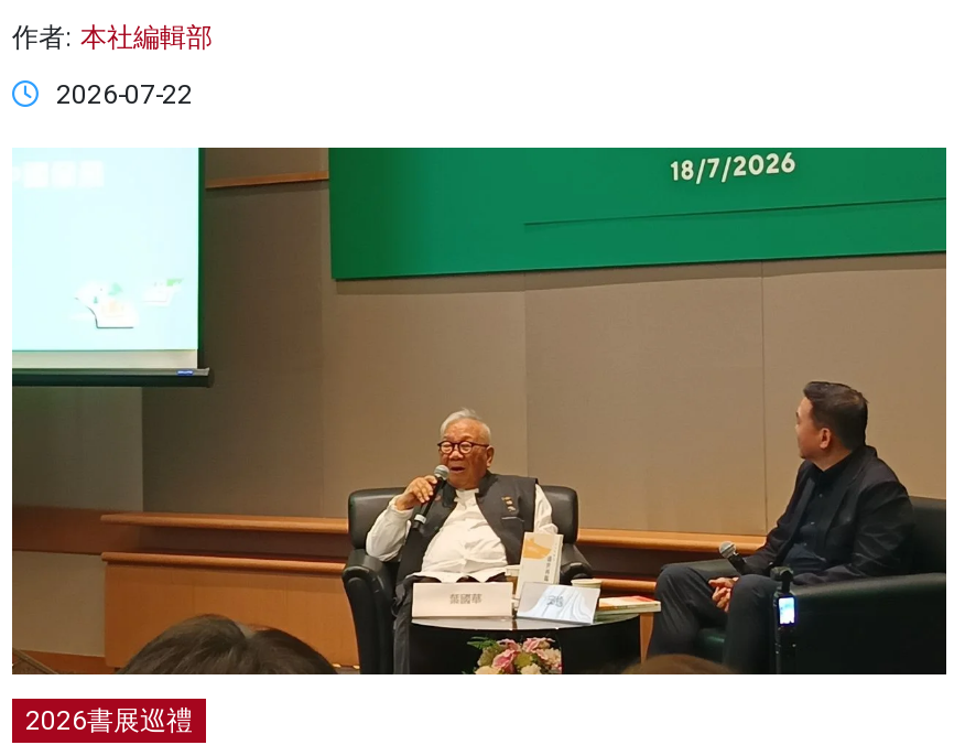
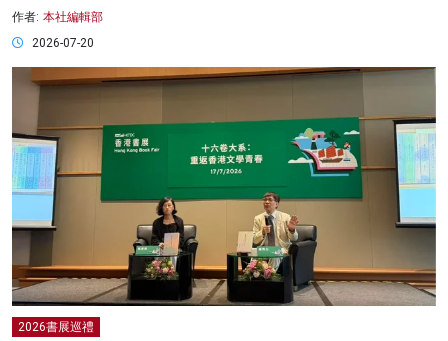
[56,80,193,111] 2026-07-22 -> [32,36,94,50] 2026-07-20
[10,145,948,677] [image] -> [11,66,437,307] [image]

